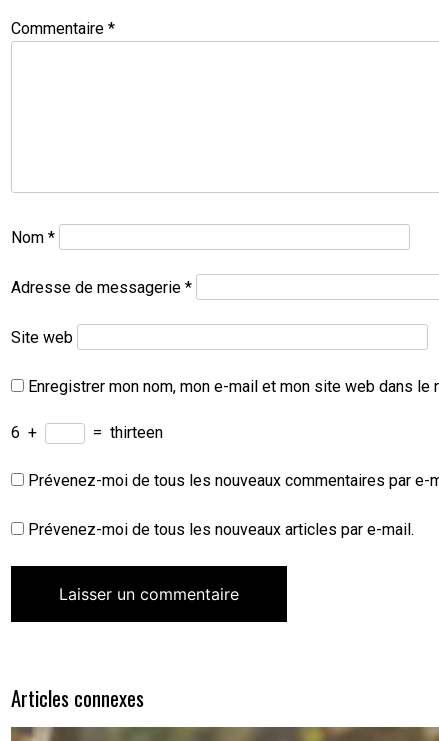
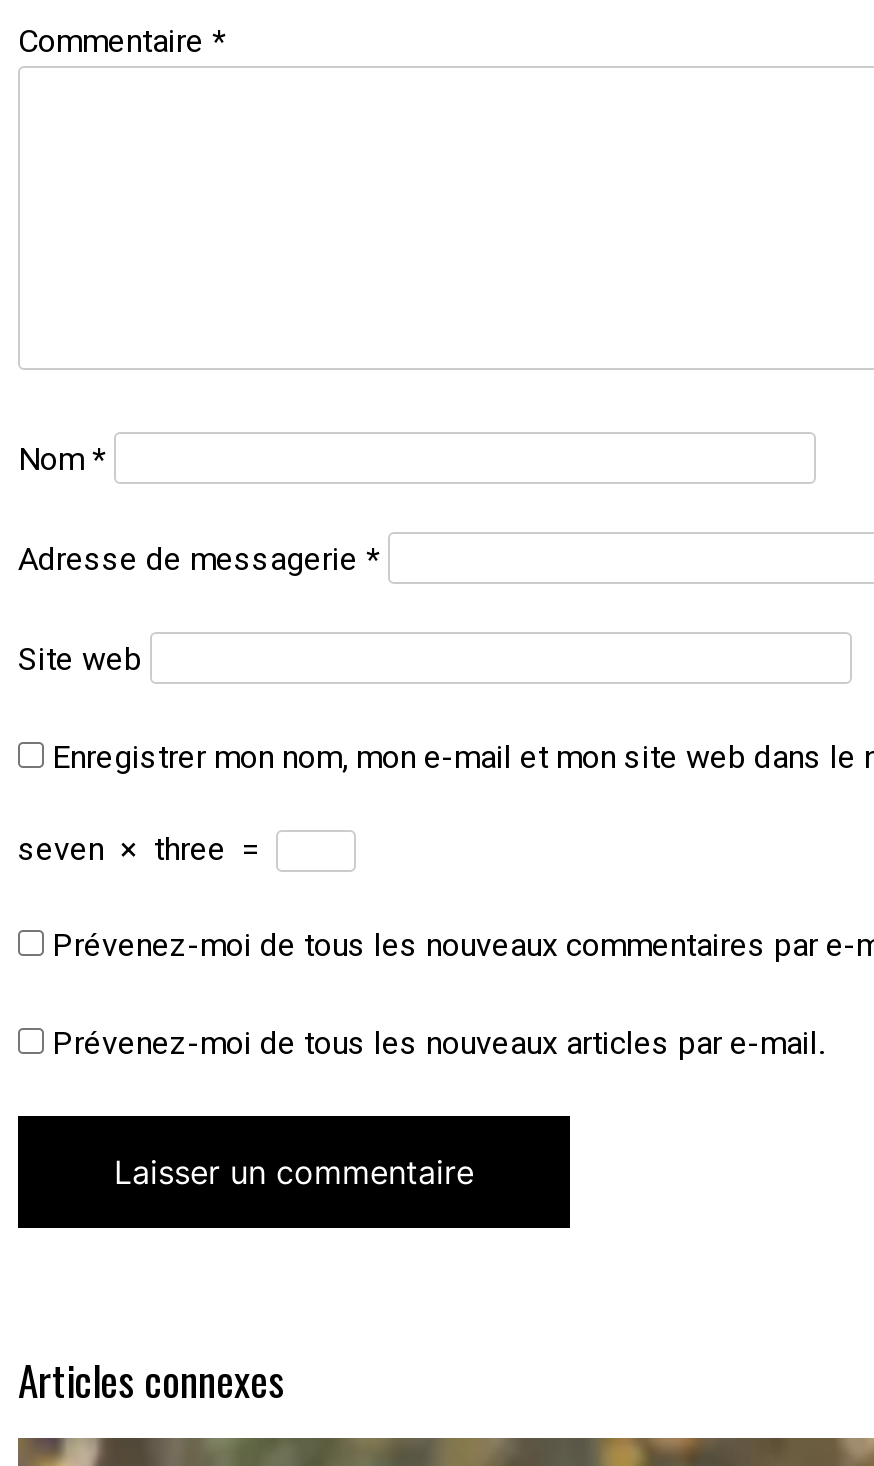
[11,423,163,442] 6 + | = thirteen -> [18,830,268,868] seven × three =

